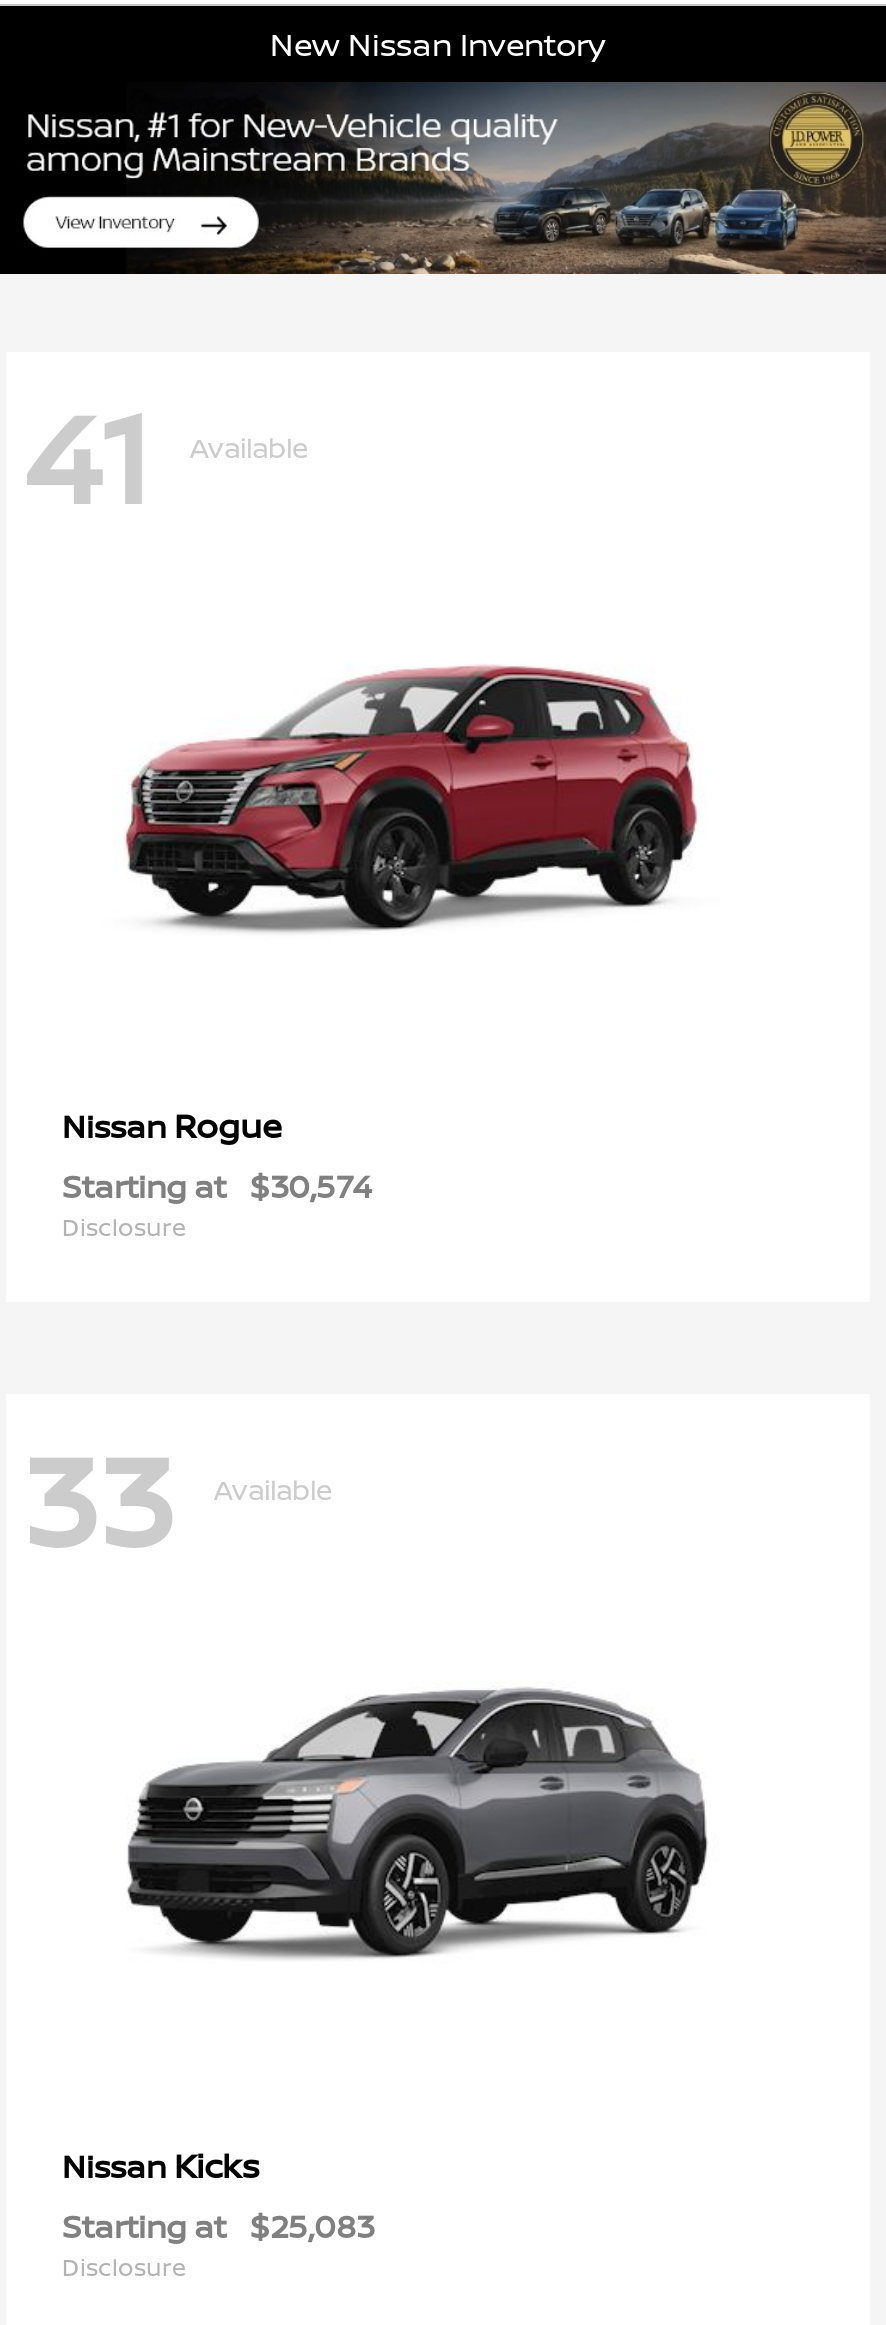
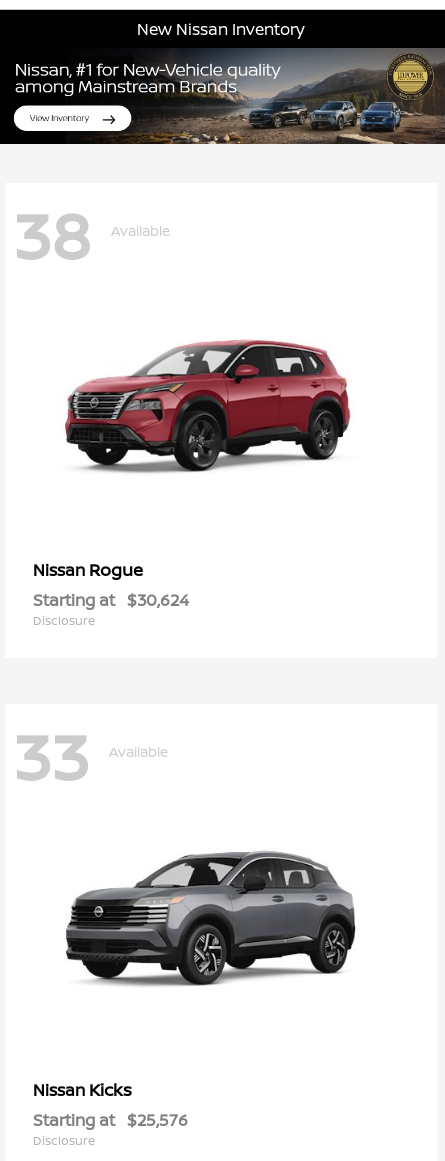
[22,368,308,542] 41 Available -> [13,191,170,278] 38 Available
[62,1163,372,1207] Starting at $30,574 -> [33,588,189,610] Starting at $30,624
[62,2205,374,2249] Starting at $25,083 -> [33,1109,188,1131] Starting at $25,576

